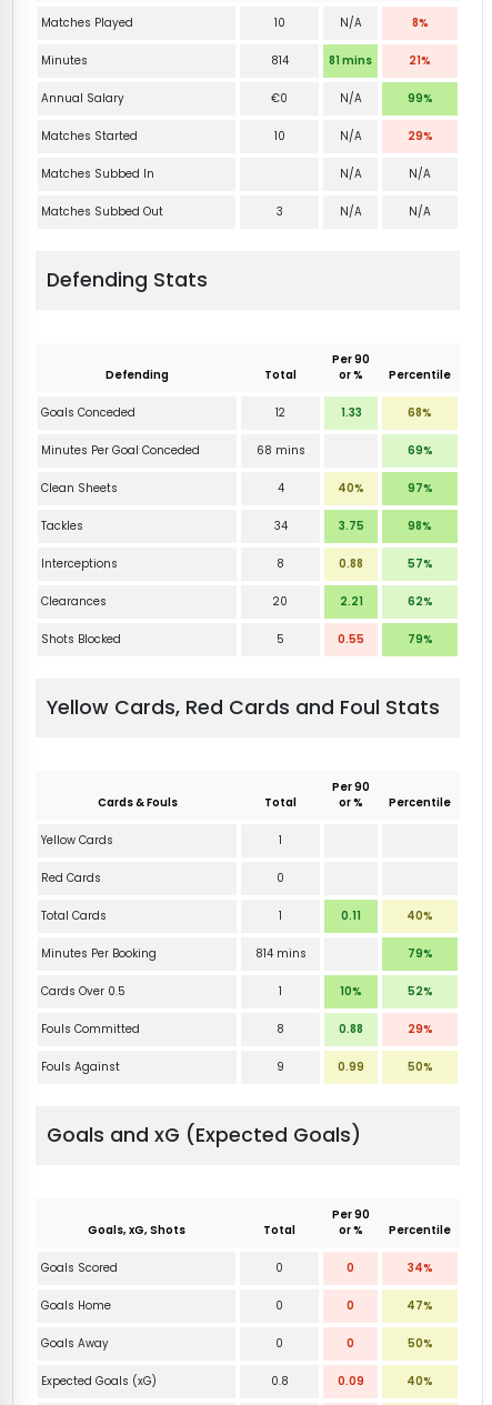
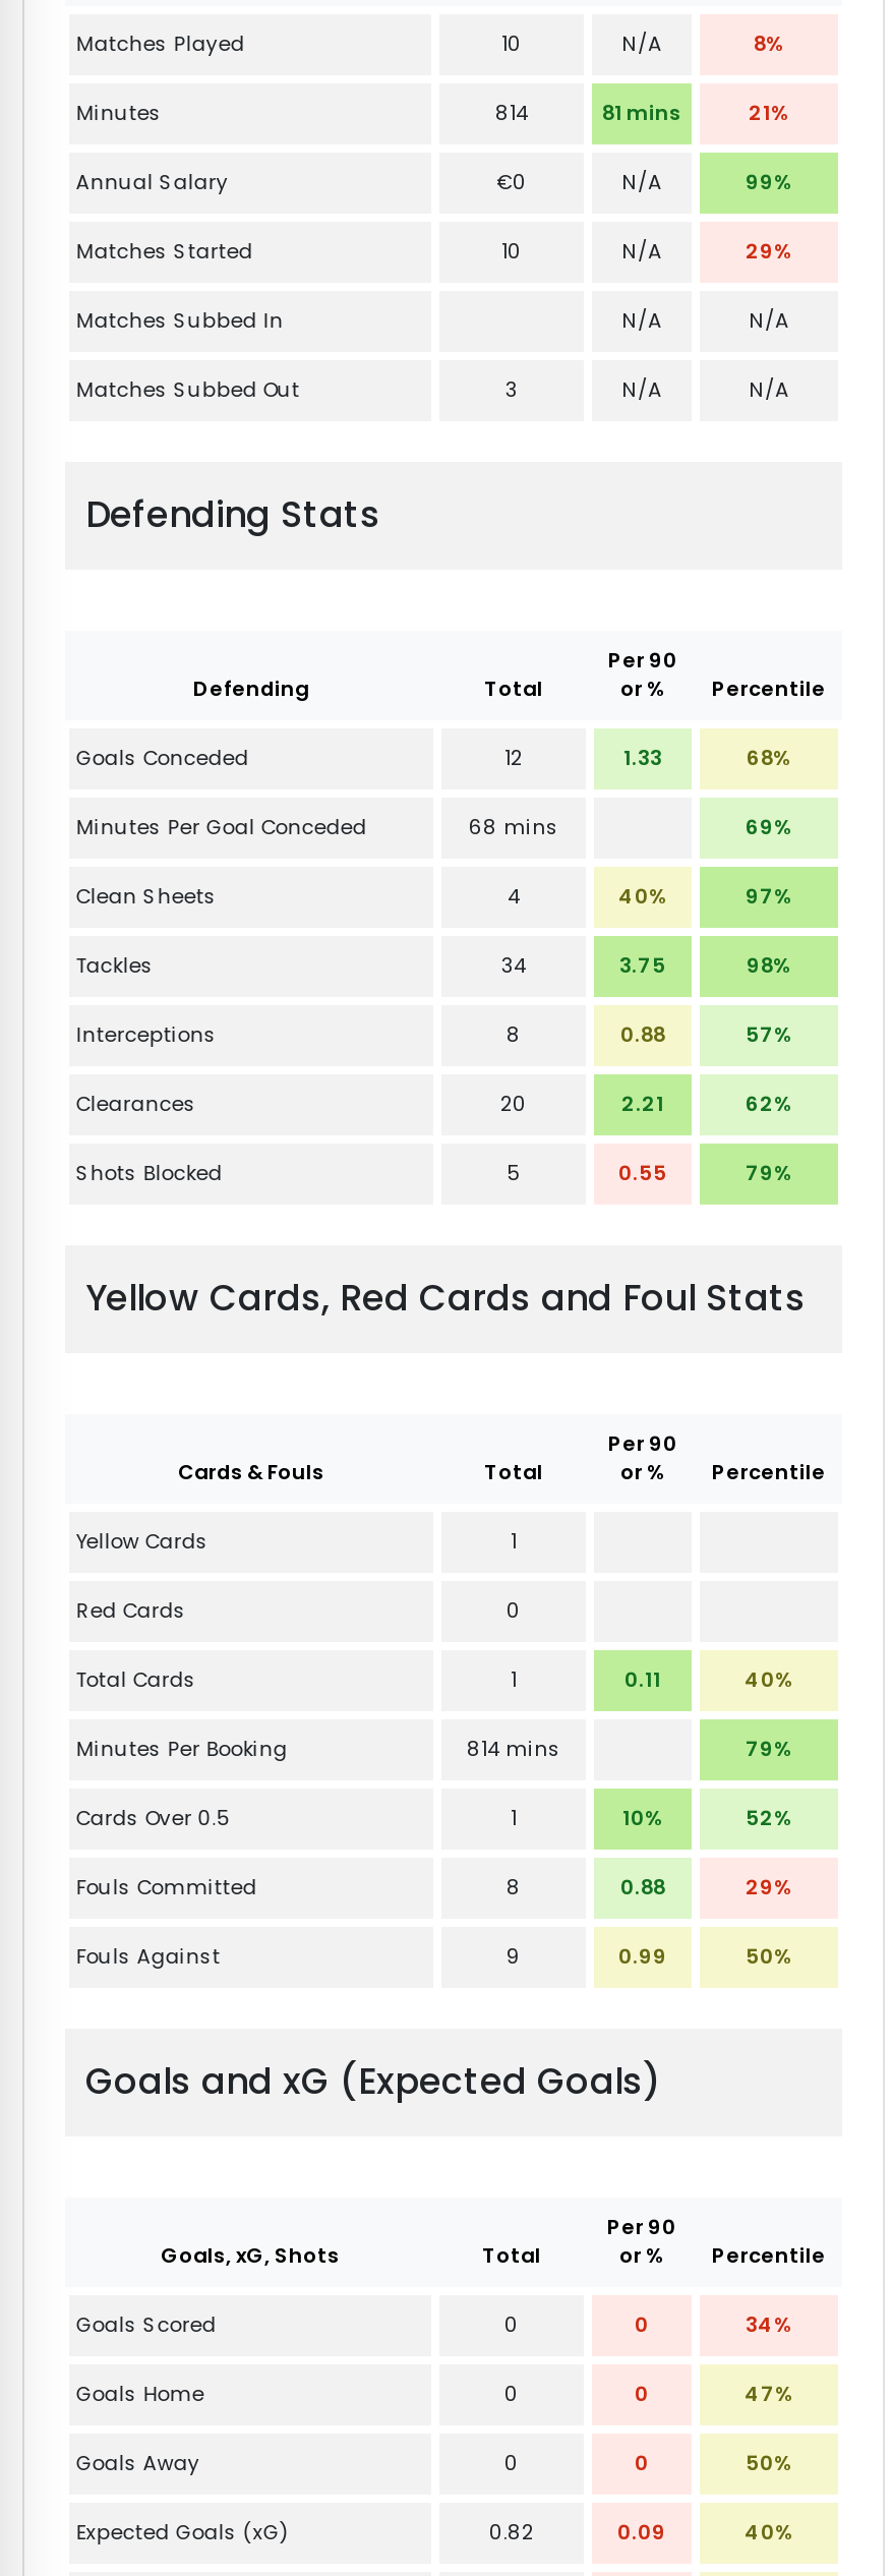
[270,1374,288,1388] 0.8 -> [489,2519,534,2545] 0.82

